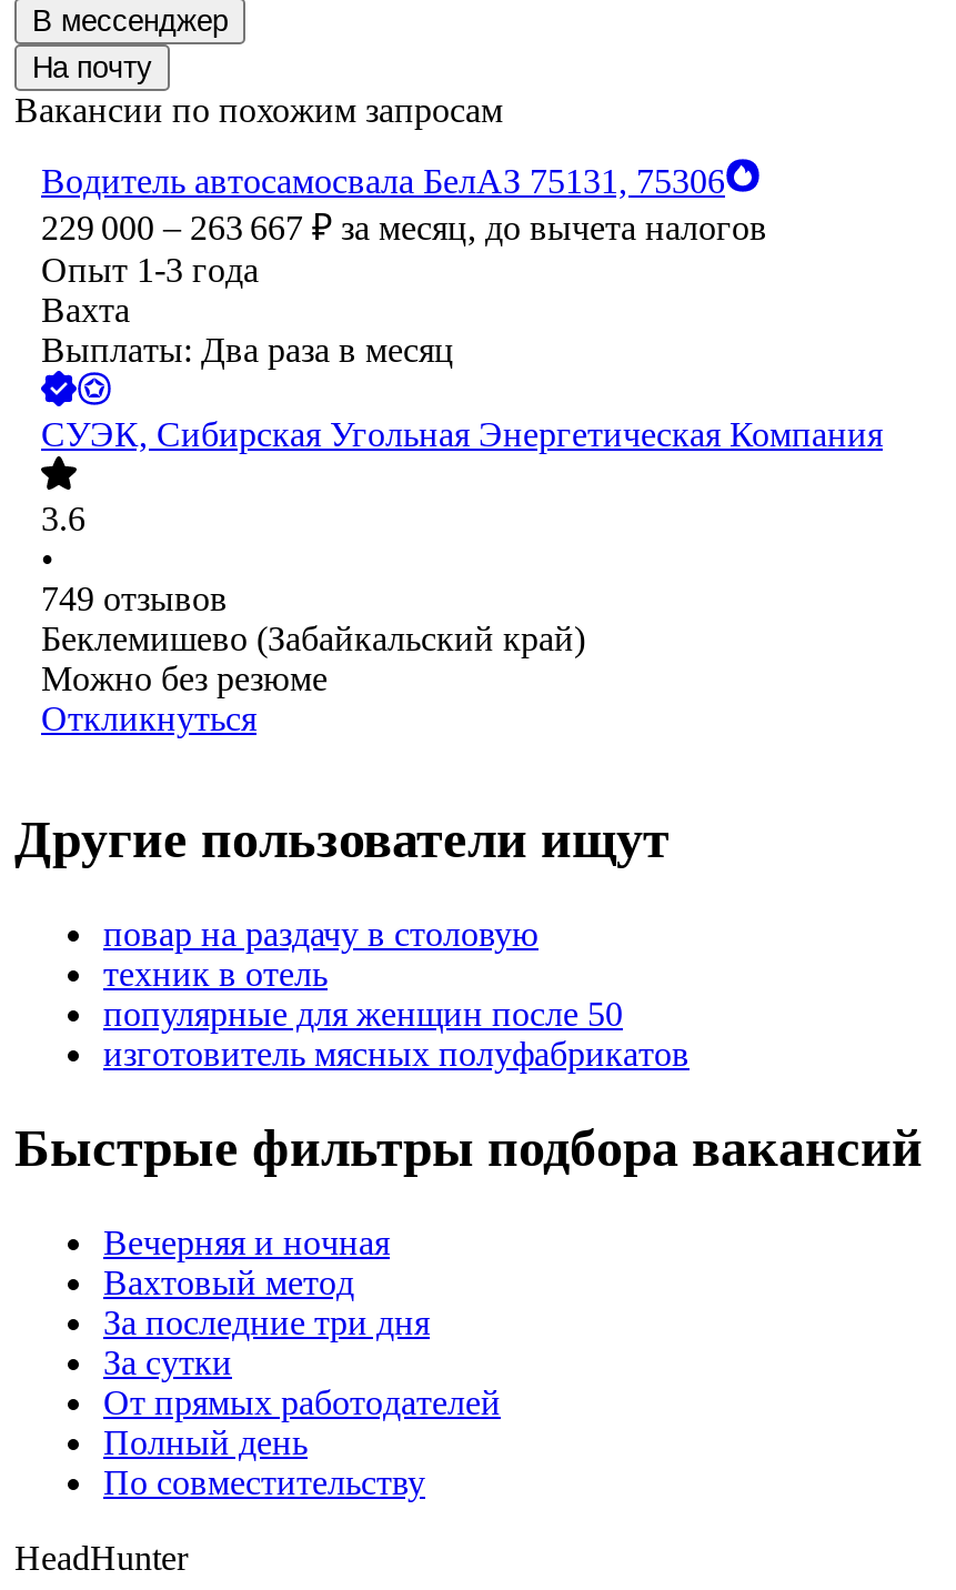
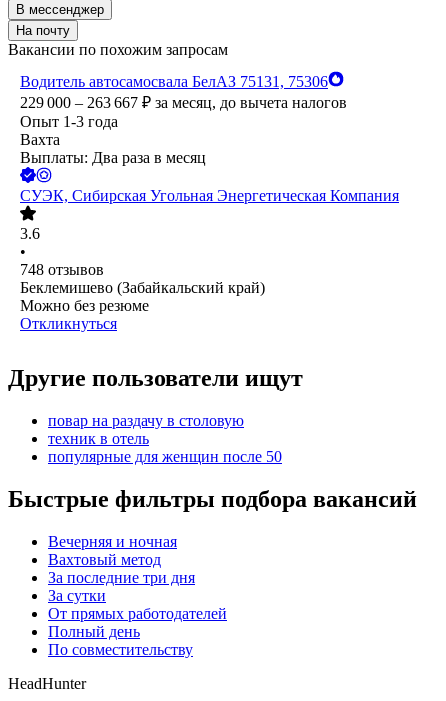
[41,581,228,618] 749 отзывов -> [20,261,104,278] 748 отзывов
[103,1035,690,1073] изготовитель мясных полуфабрикатов -> none

